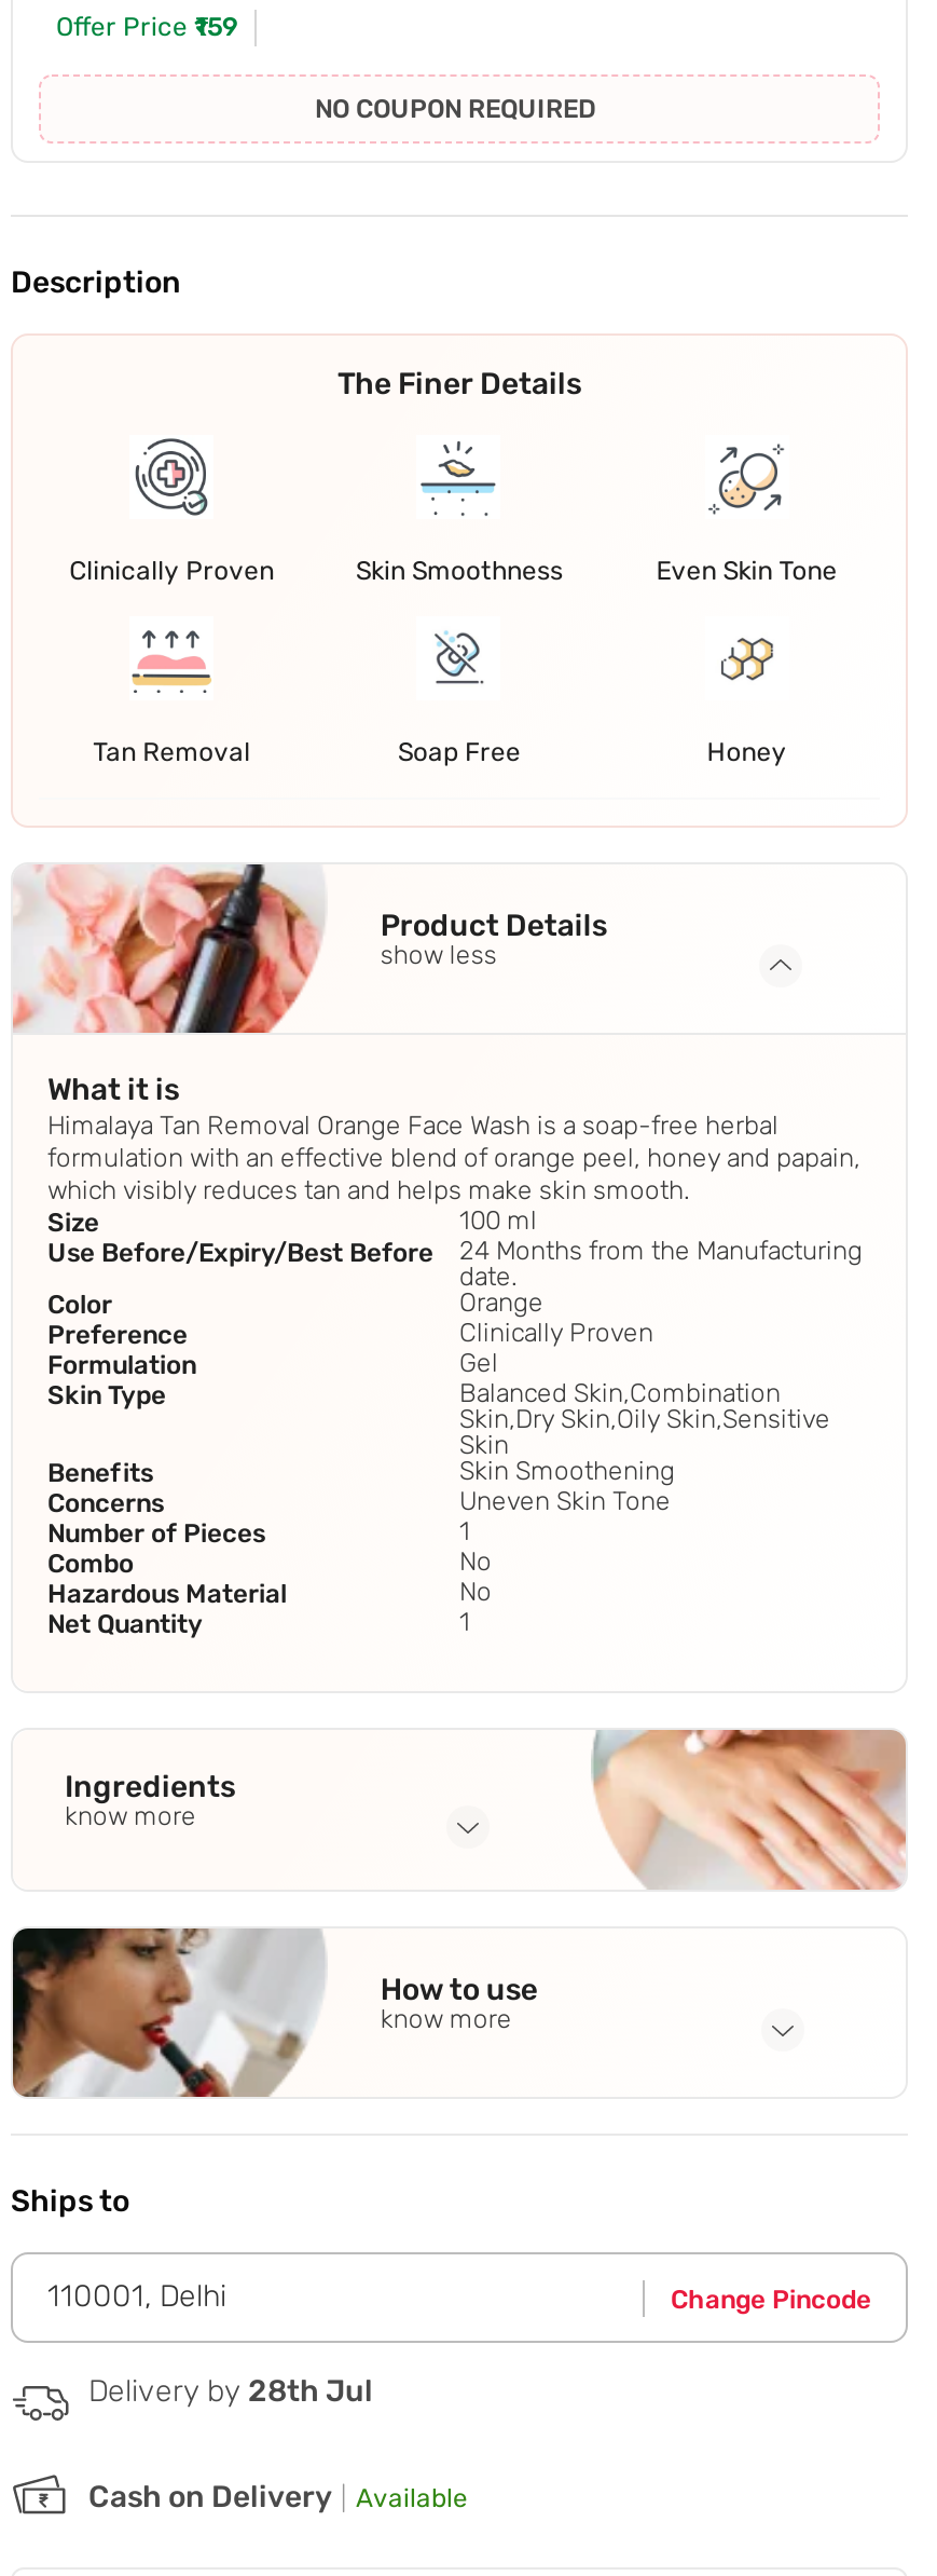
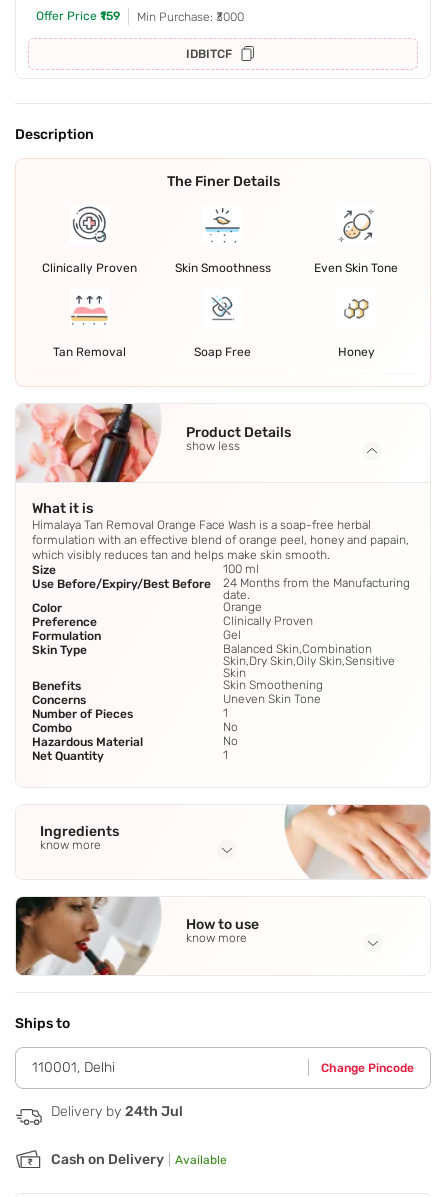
[315,95,595,125] NO COUPON REQUIRED -> [137,10,244,61] Min Purchase: ₹3000 | IDBITCF
[88,2373,373,2410] Delivery by 28th Jul -> [51,1103,183,1120] Delivery by 24th Jul

